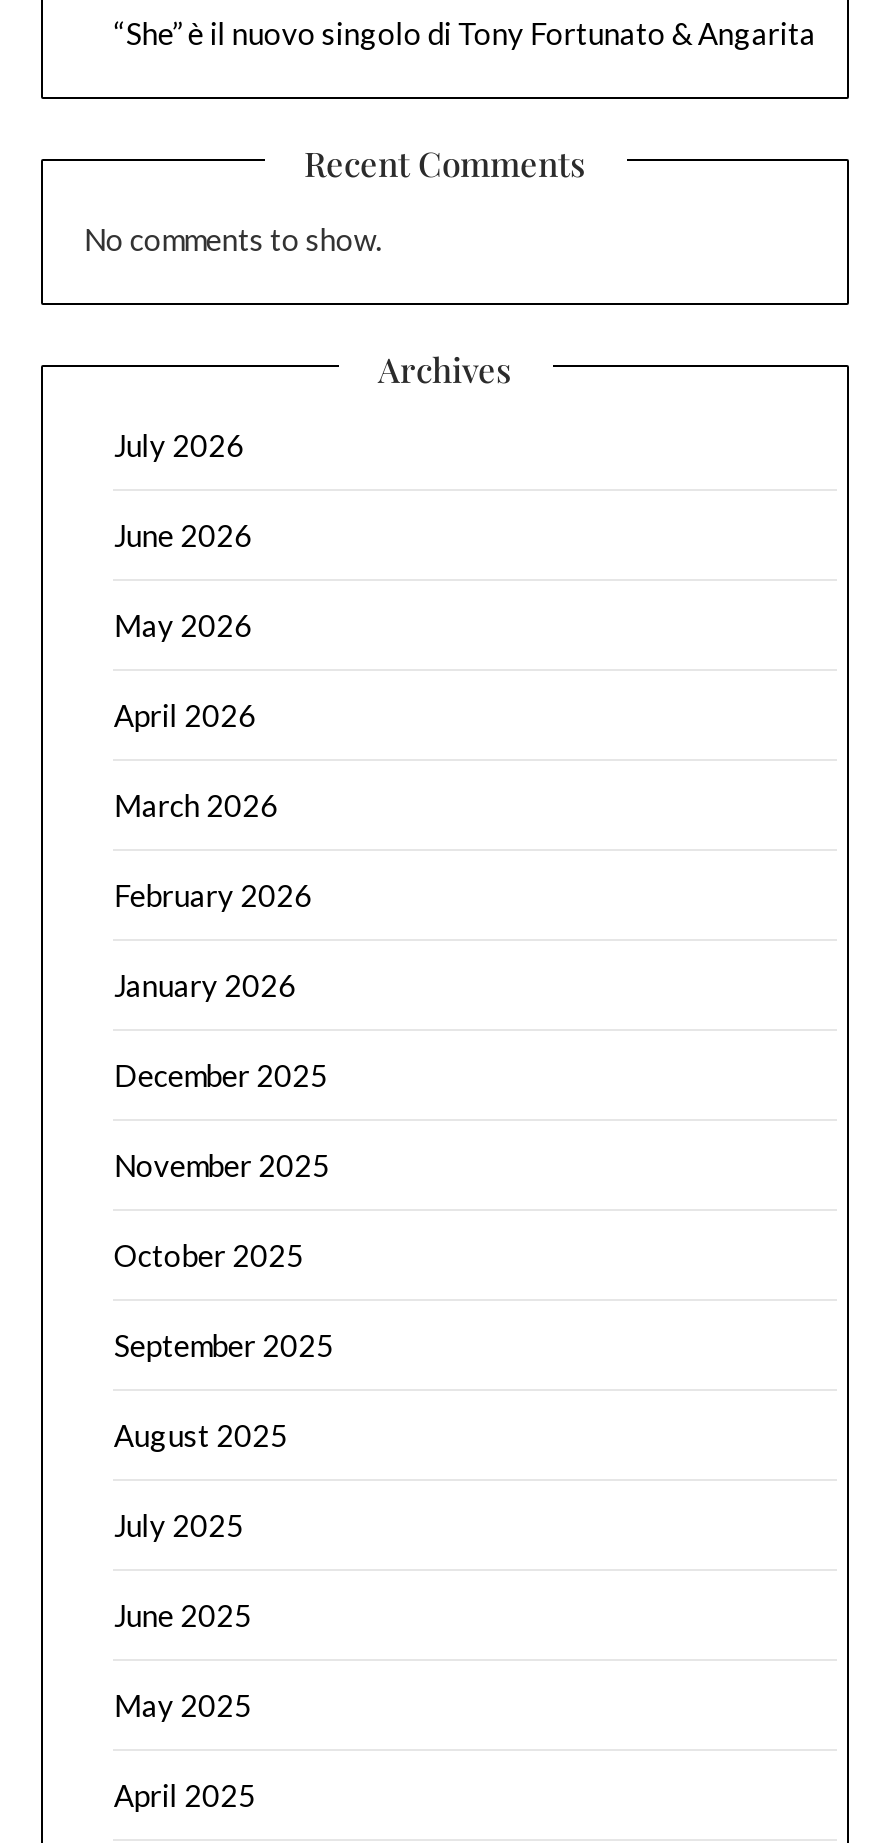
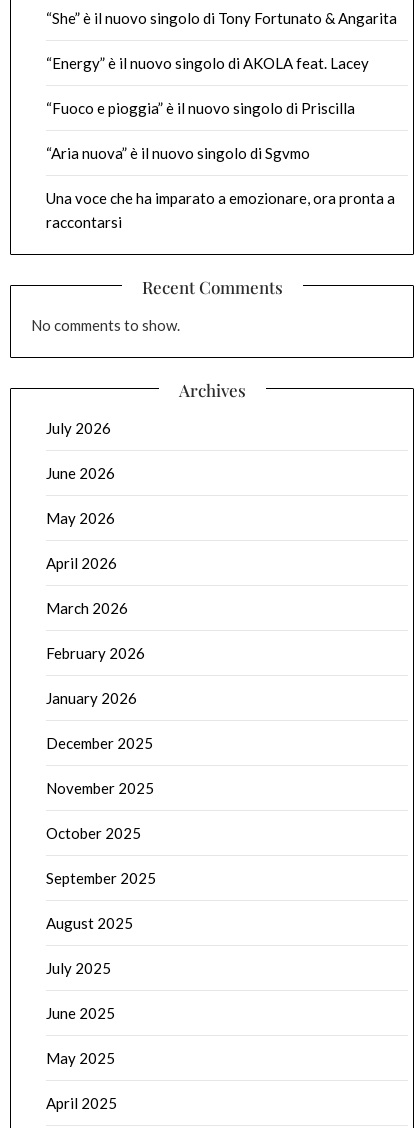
none -> [46,54,395,231] “Energy” è il nuovo singolo di AKOLA feat. Lacey | “Fuoco e pioggia” è il nuovo singolo di Priscilla | “Aria nuova” è il nuovo singolo di Sgvmo | Una voce che ha imparato a emozionare, ora pronta a | raccontarsi

